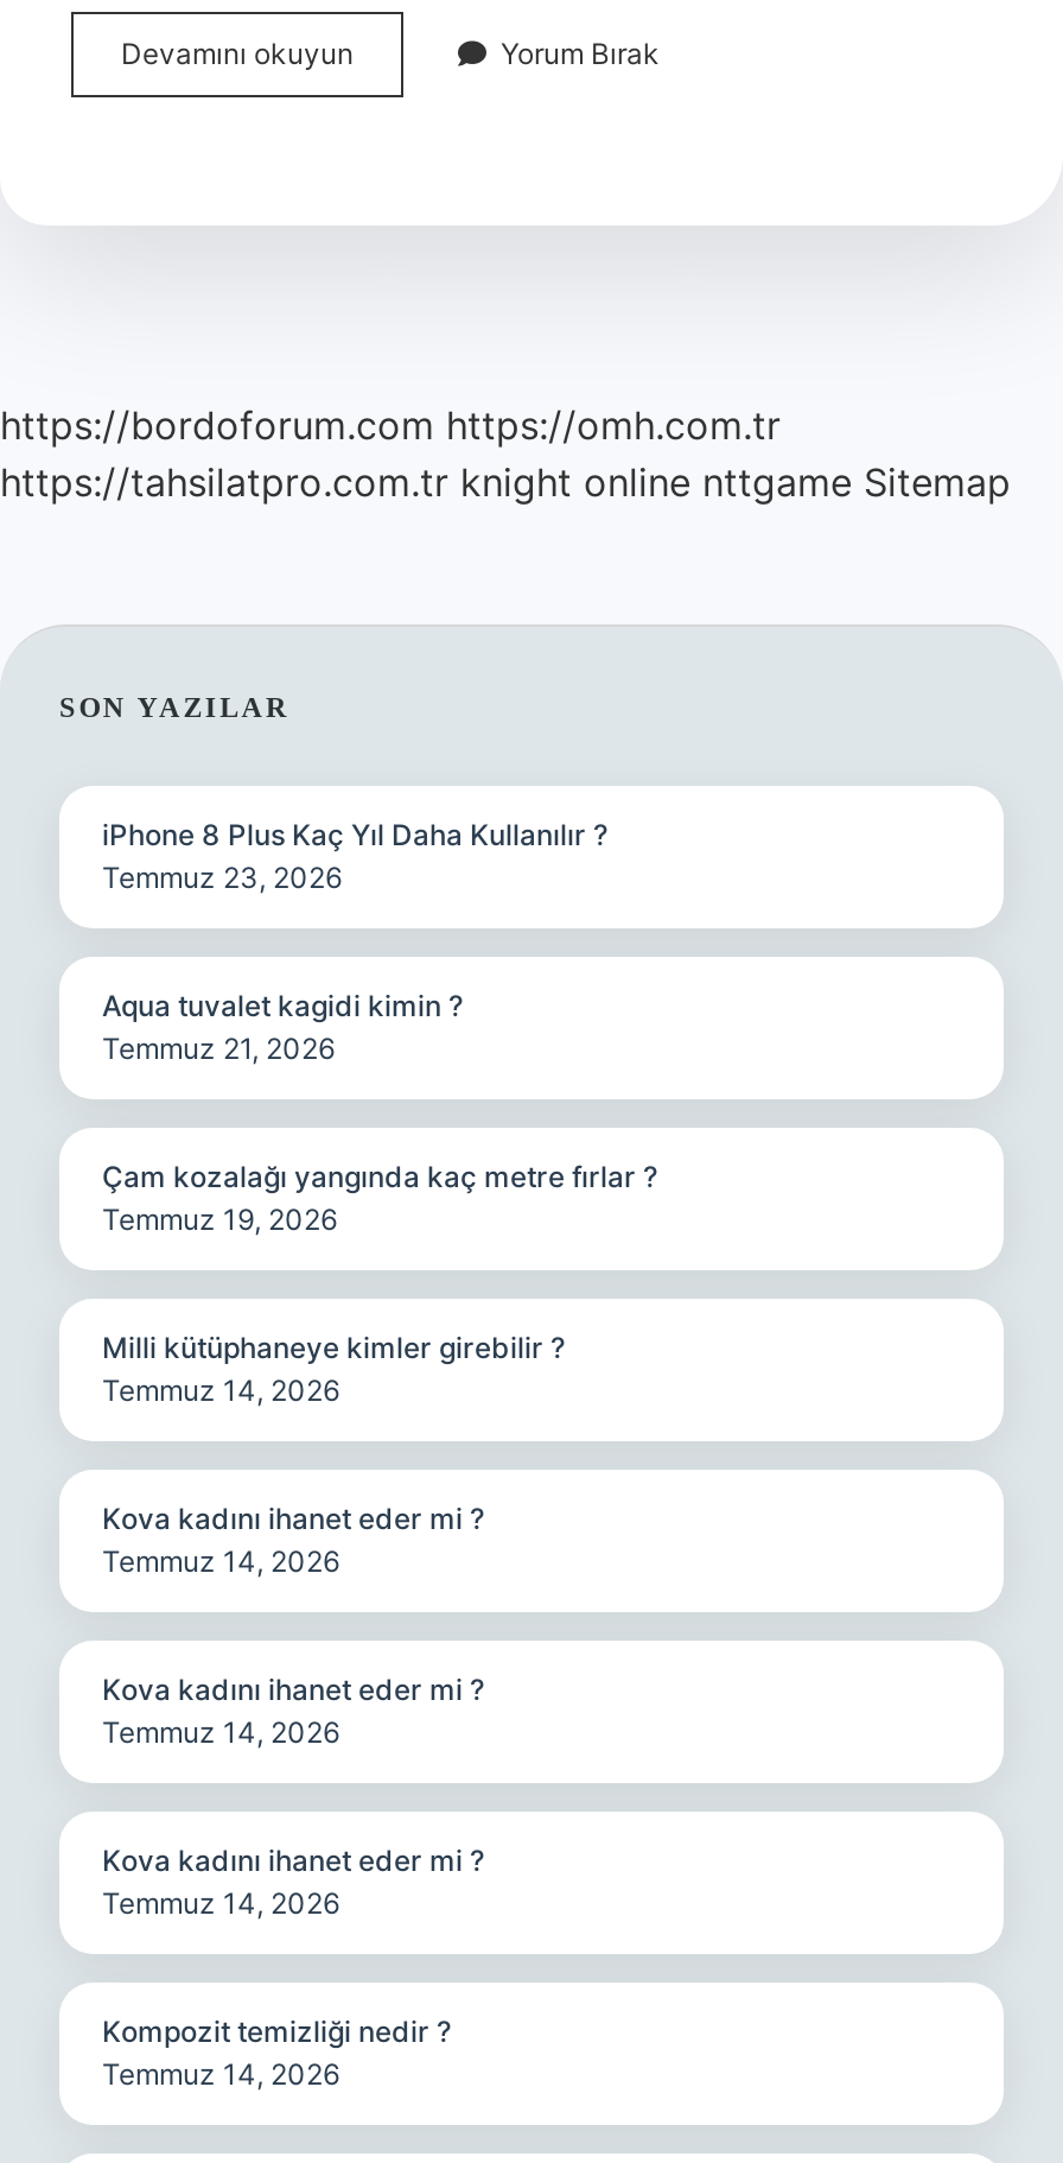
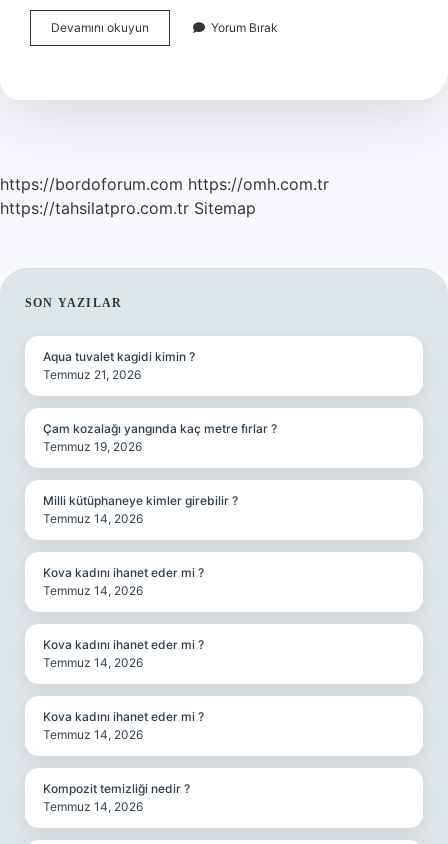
[0,458,1011,506] https://tahsilatpro.com.tr knight online nttgame Sitemap -> [0,198,256,218] https://tahsilatpro.com.tr Sitemap
[102,817,607,895] iPhone 8 Plus Kaç Yıl Daha Kullanılır ? | Temmuz 23, 2026 -> none

